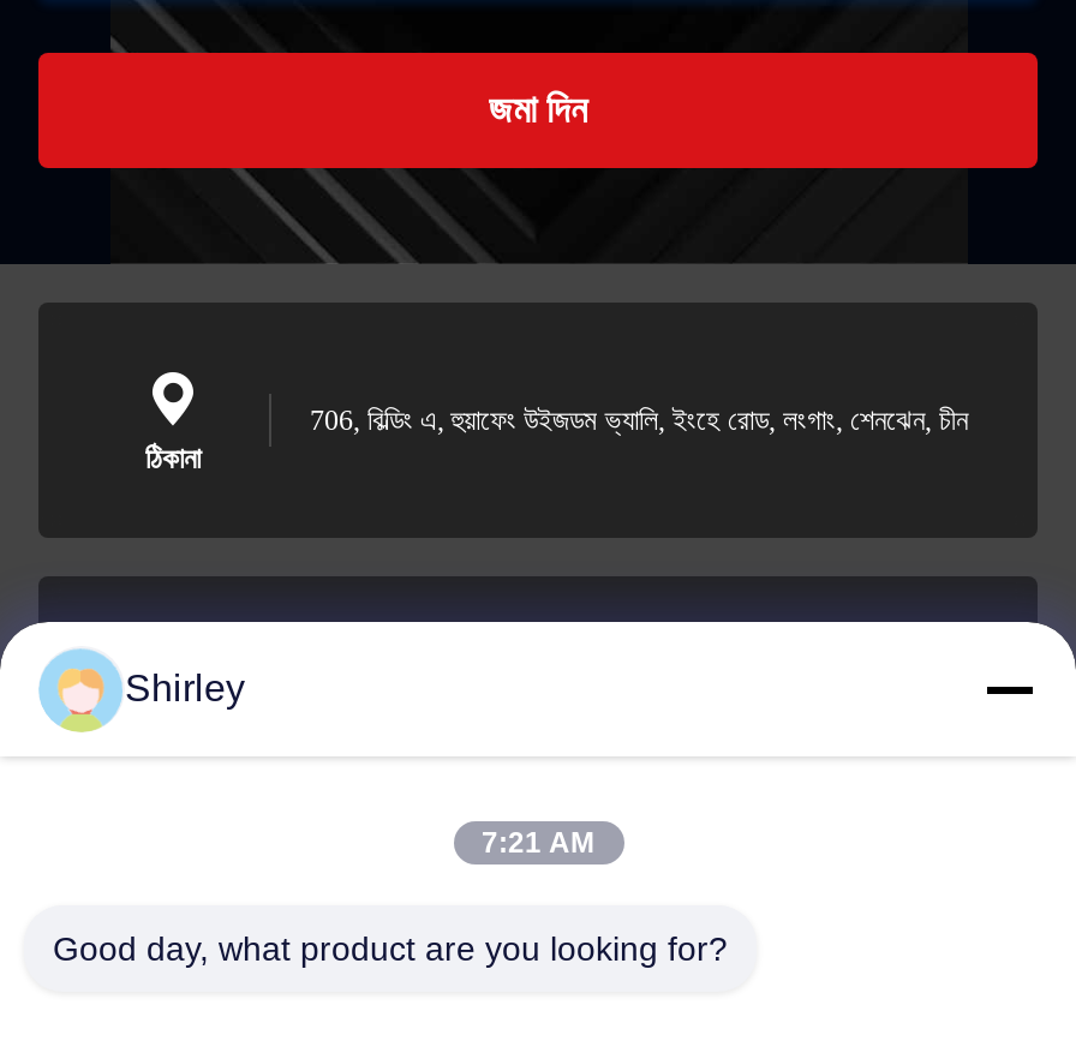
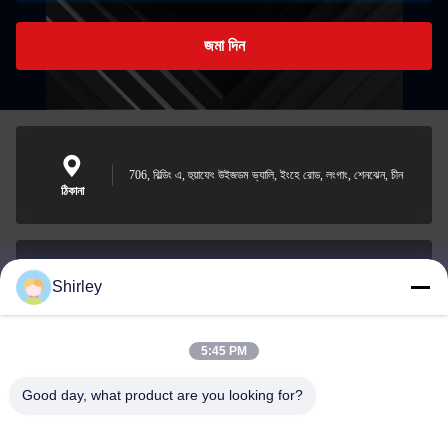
[482,826,594,860] 7:21 AM -> [201,344,247,358] 5:45 PM

